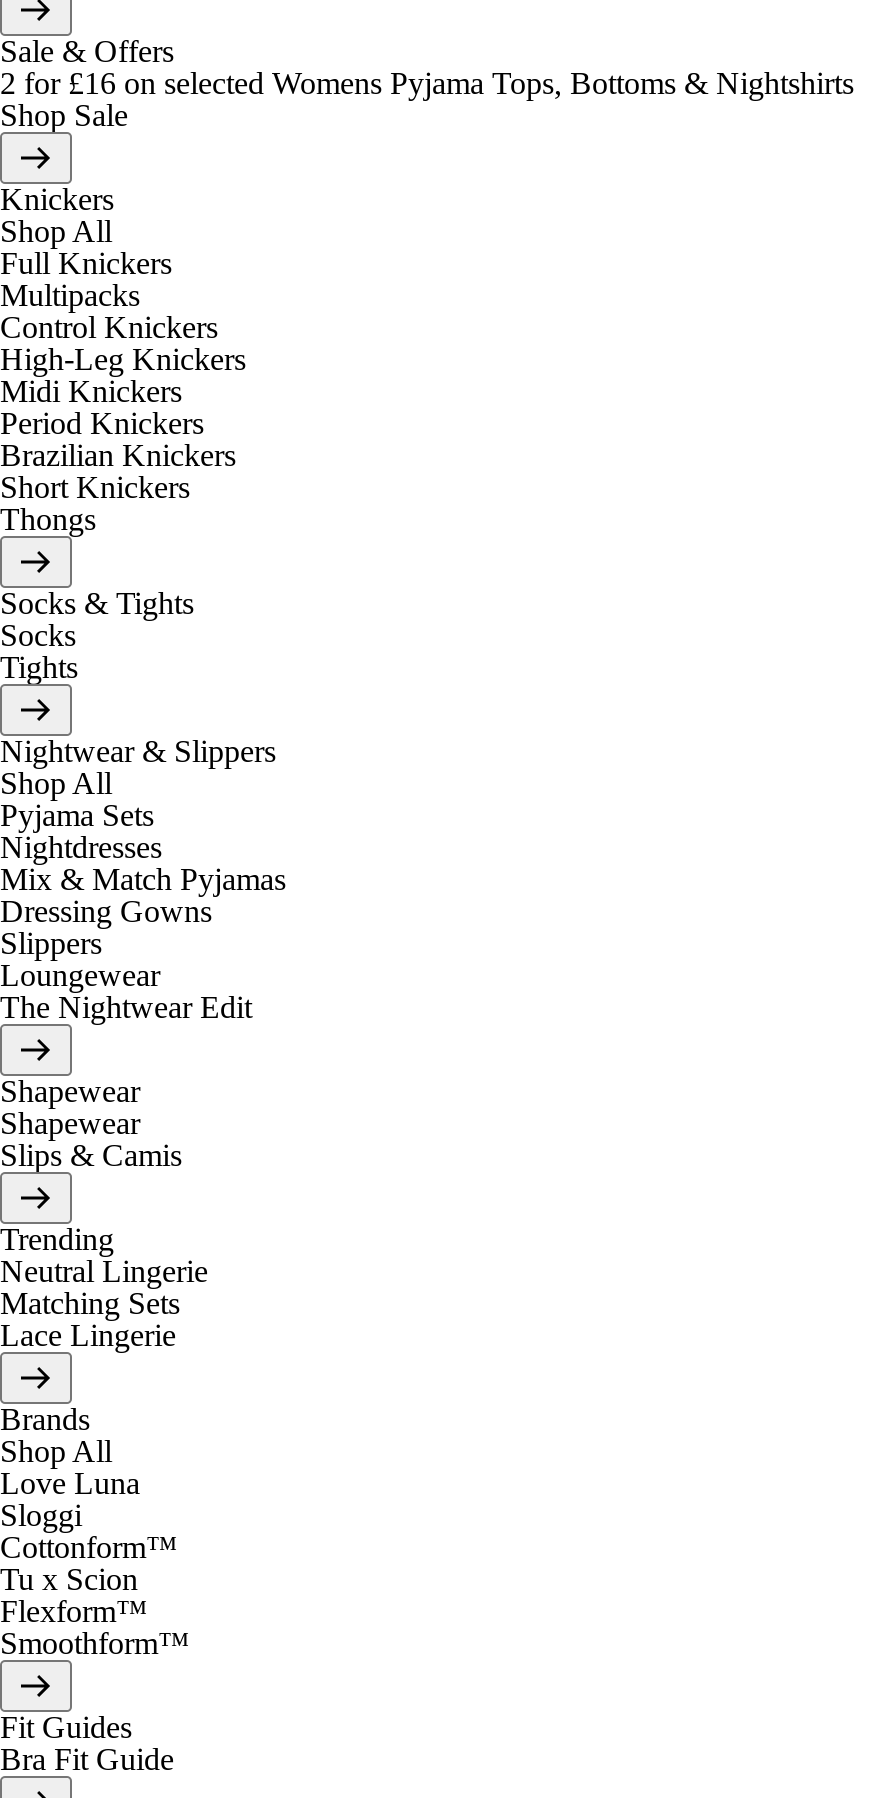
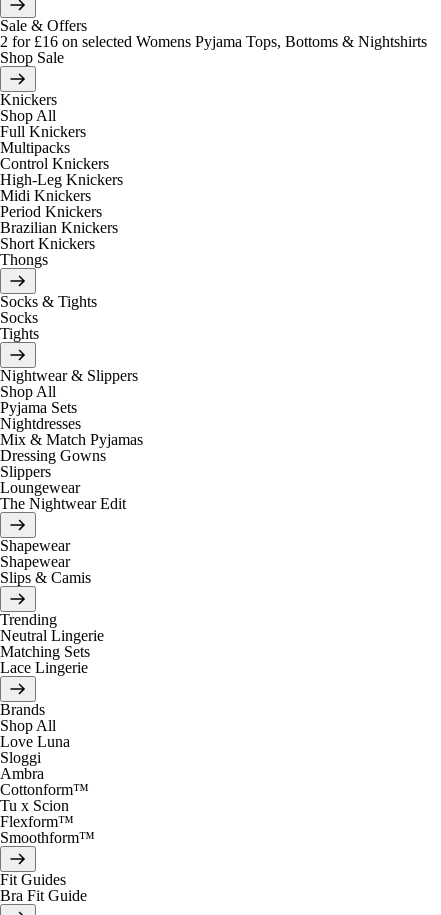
none -> [0,765,44,782] Ambra

